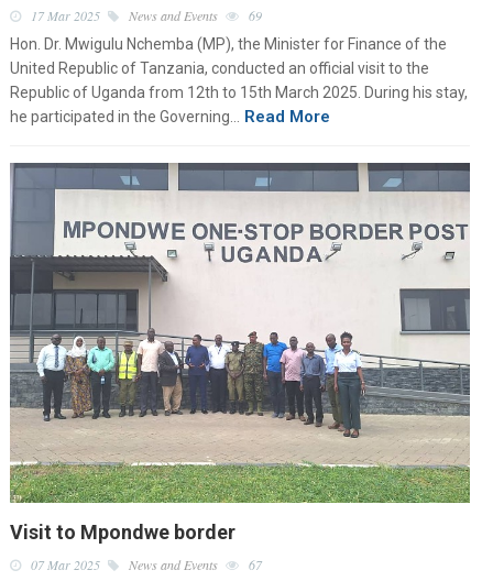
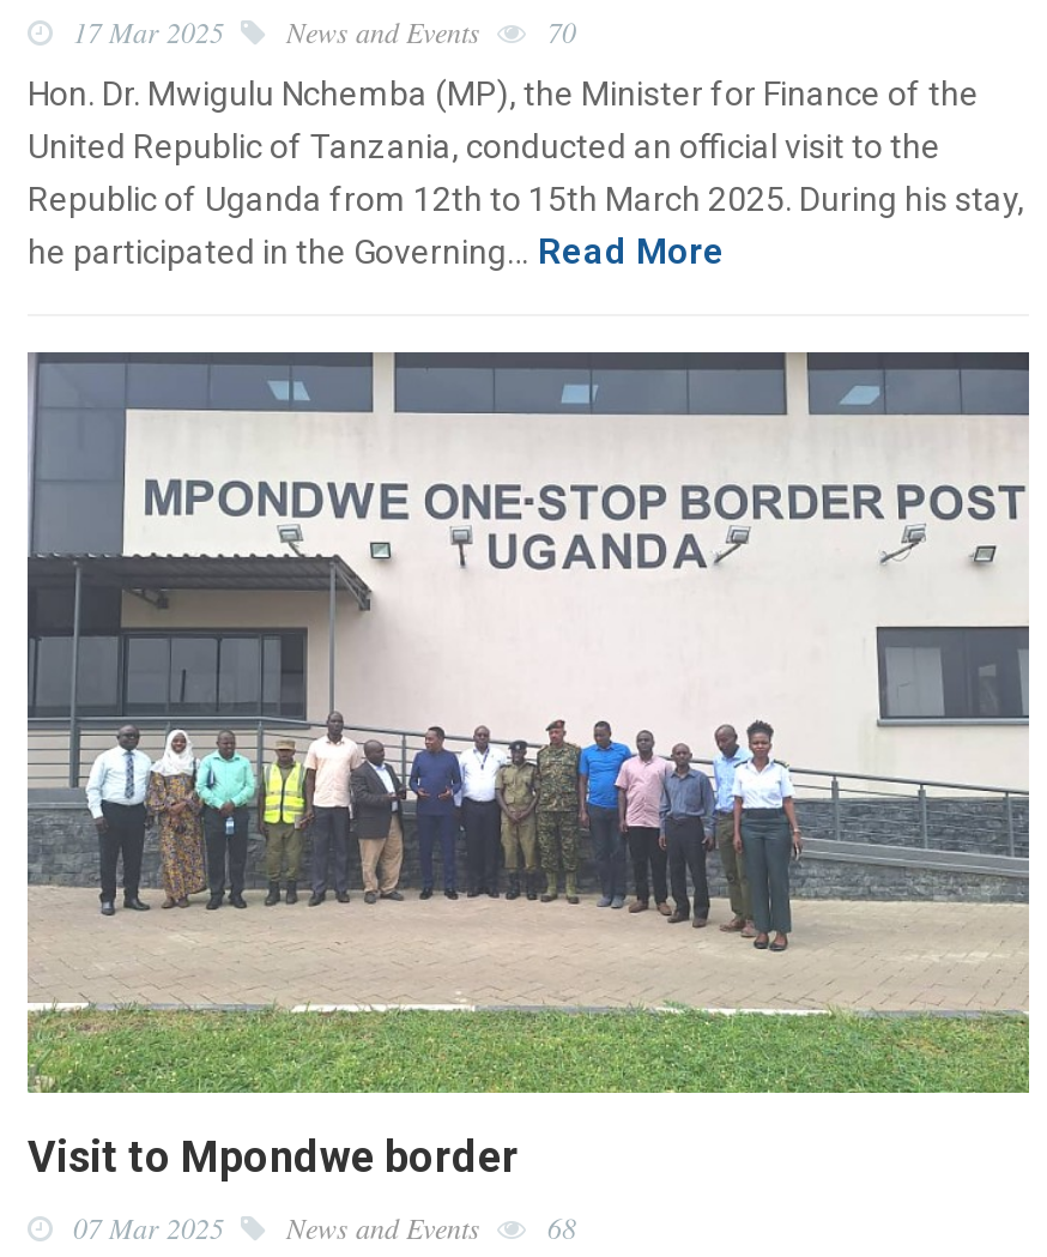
[31,7,262,24] 17 Mar 2025 News and Events 69 -> [73,12,576,51] 17 Mar 2025 News and Events 70
[31,556,262,573] 07 Mar 2025 News and Events 67 -> [73,1208,576,1246] 07 Mar 2025 News and Events 68

